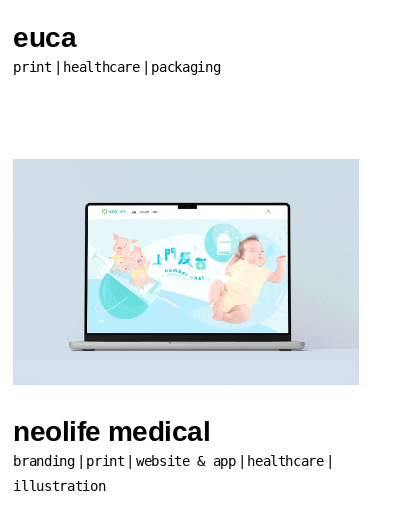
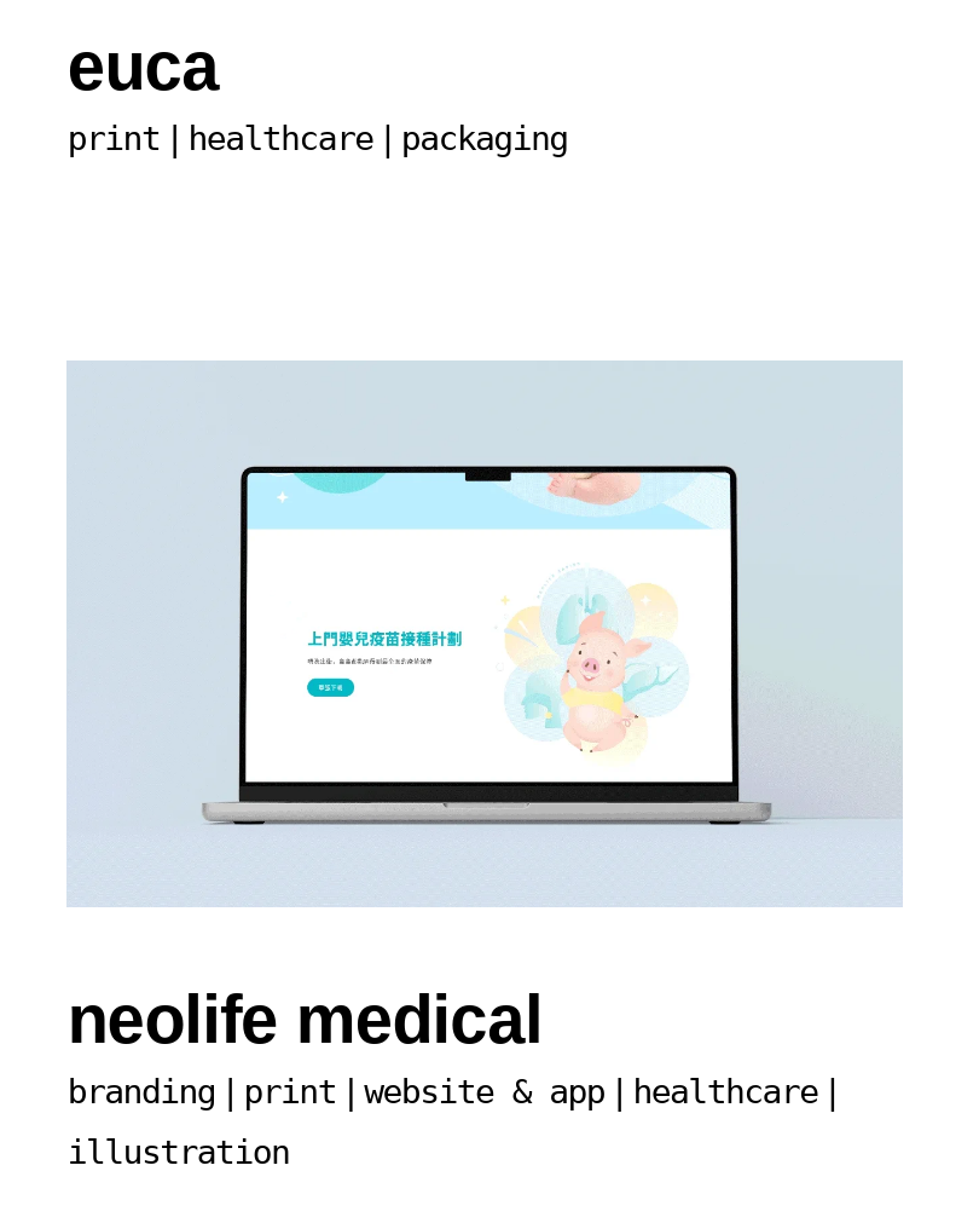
[87,202,288,333] [image] -> [245,463,731,783] [image]

